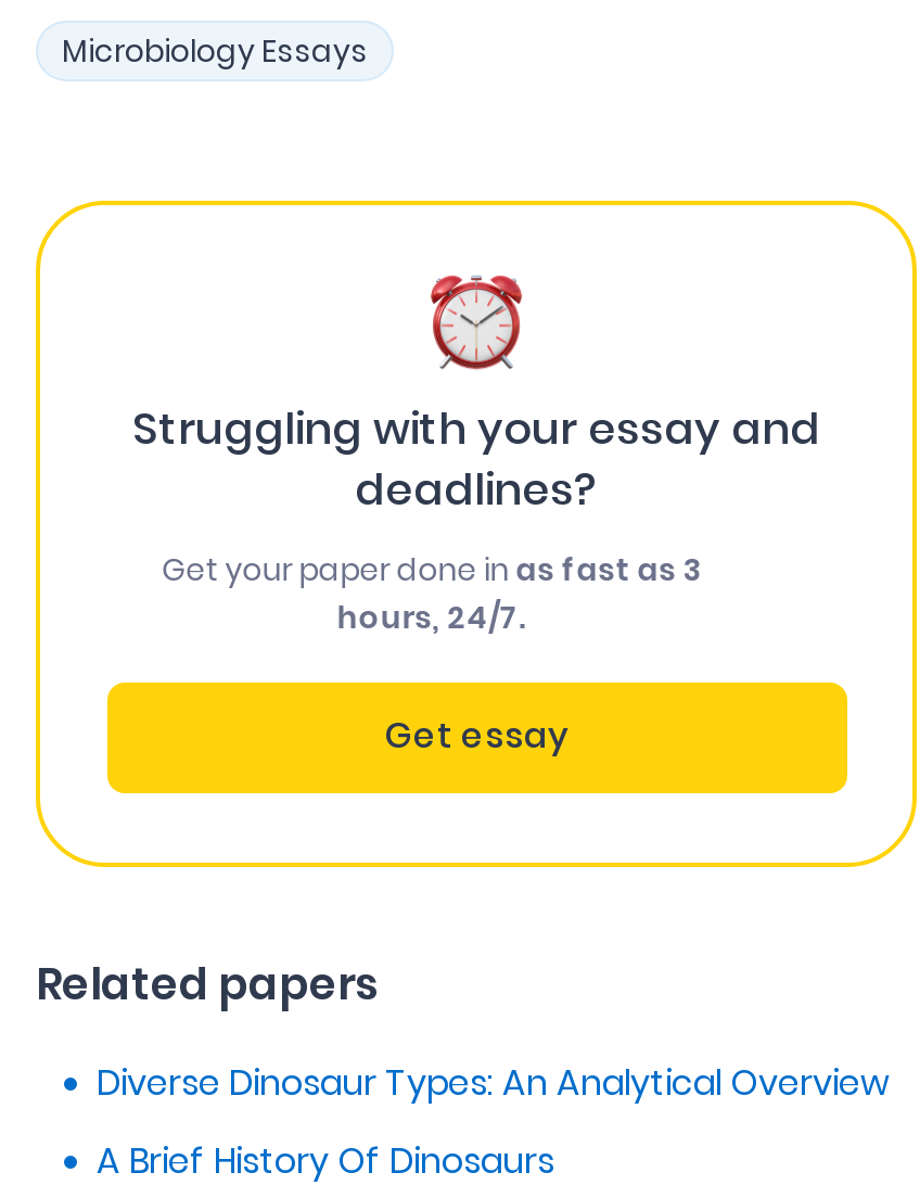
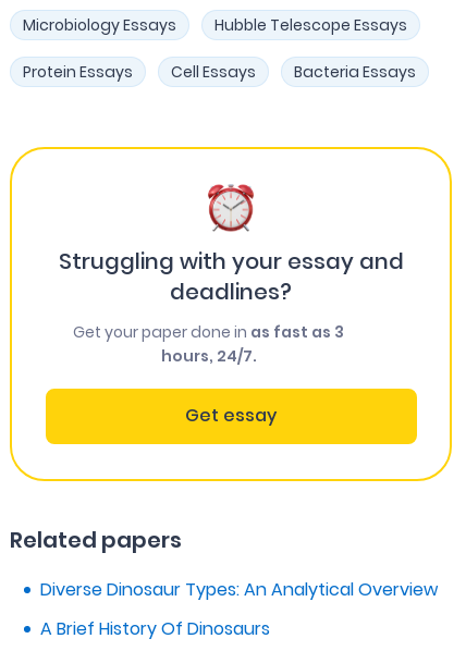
none -> [23,14,416,82] Hubble Telescope Essays | Protein Essays | Cell Essays | Bacteria Essays

